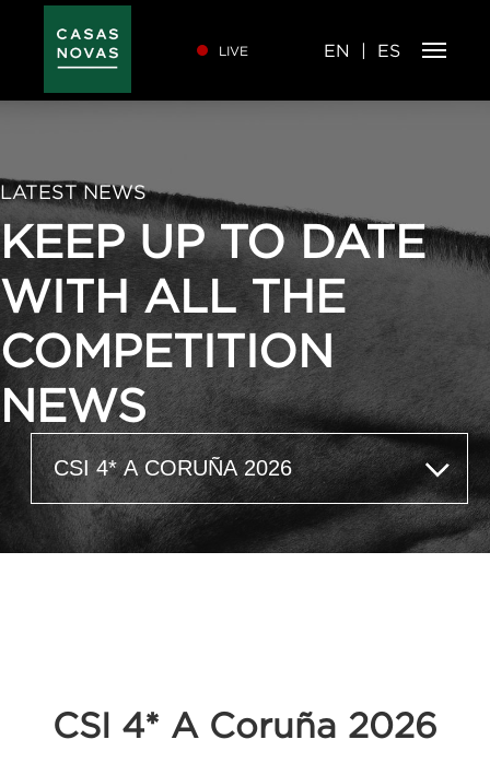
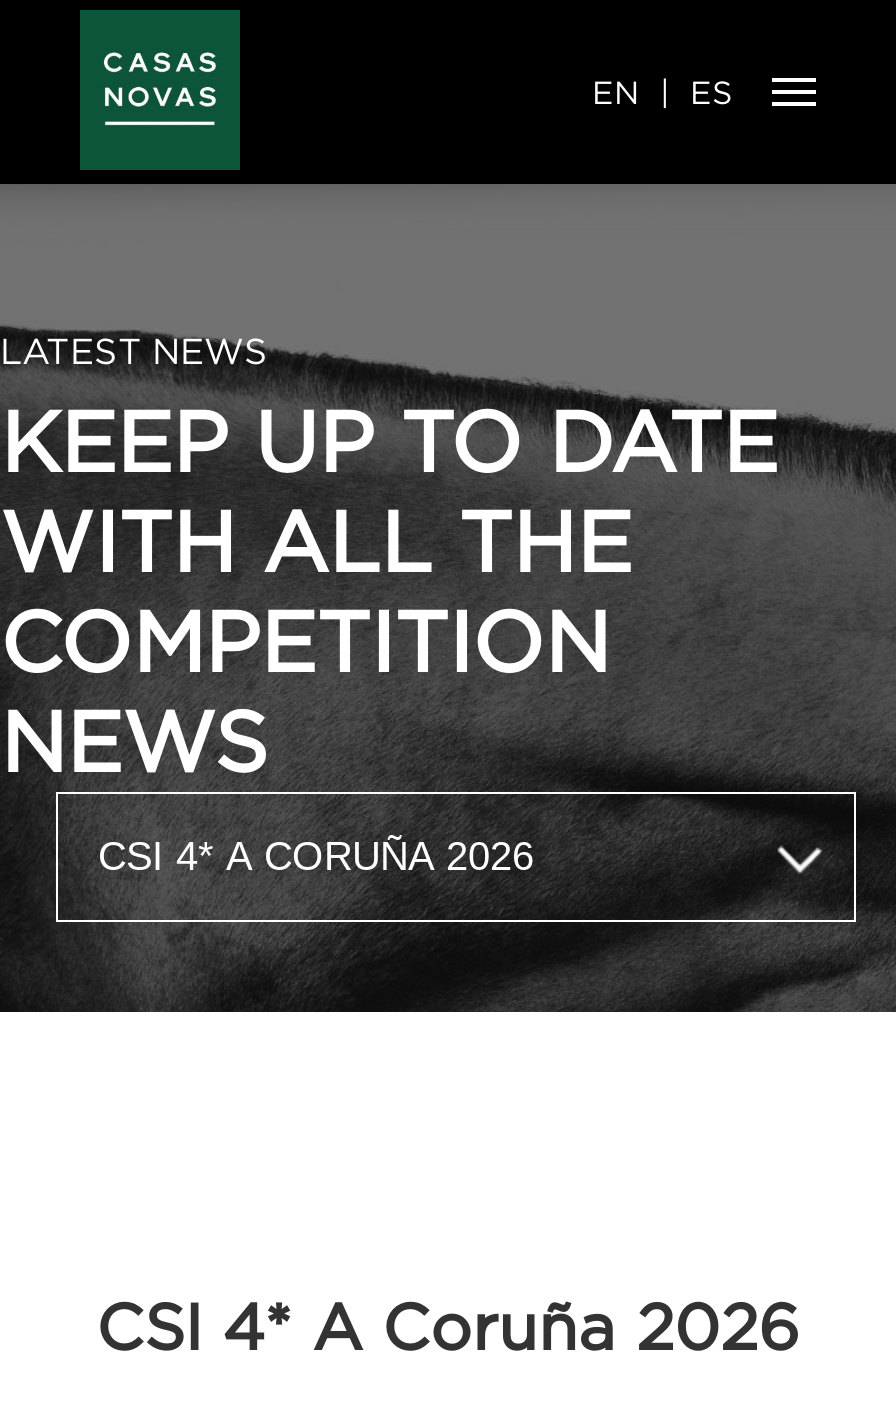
[218,43,248,57] LIVE -> none

